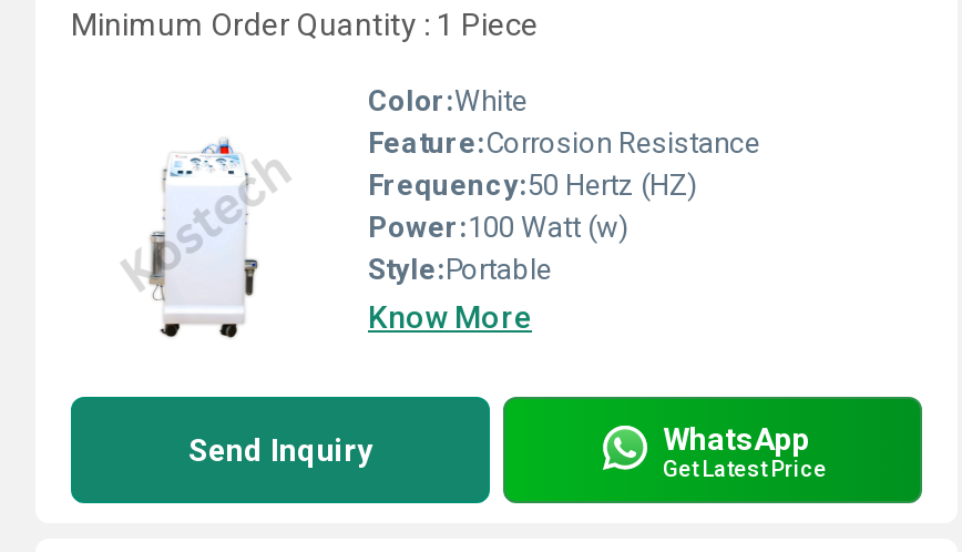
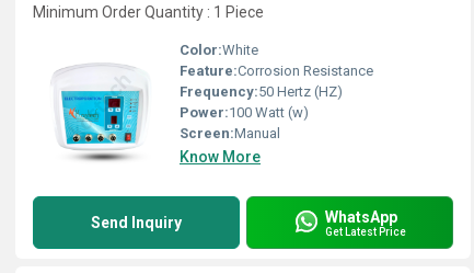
[129,140,552,339] [image] | Style:Portable -> [60,65,280,167] [image] | Screen:Manual

